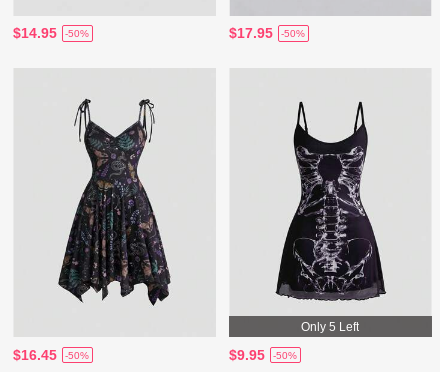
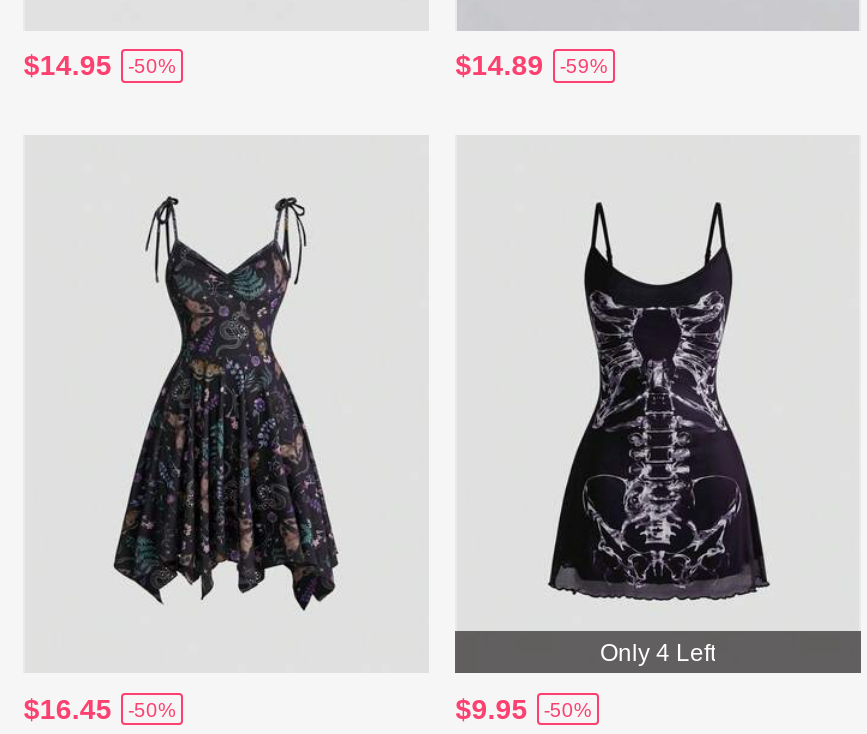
[229,25,273,41] $17.95 -> [455,49,543,81] $14.89
[281,28,305,39] -50% -> [560,56,608,78] -59%
[301,320,359,334] Only 5 Left -> [600,639,716,667] Only 4 Left

